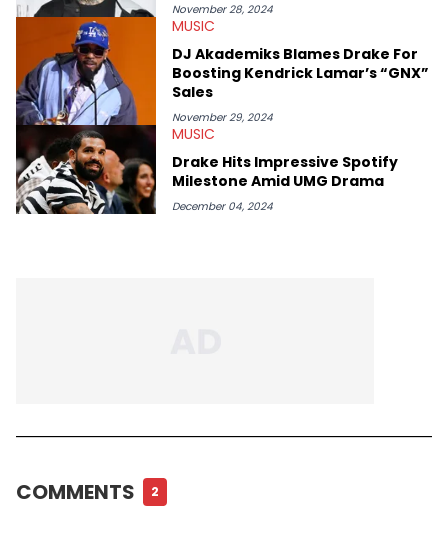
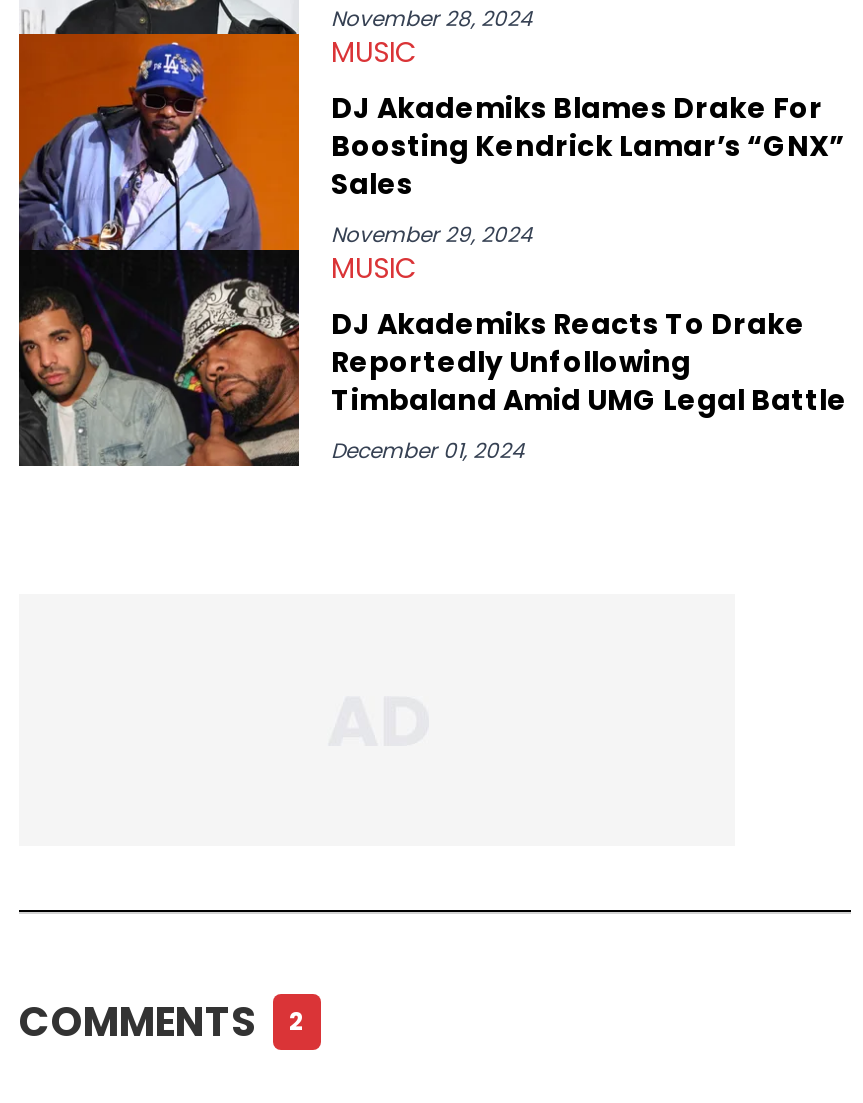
[16,125,398,215] [image] | Drake Hits Impressive Spotify | Milestone Amid UMG Drama | December 04, 2024 -> [17,250,847,468] [image] | DJ Akademiks Reacts To Drake | Reportedly Unfollowing | Timbaland Amid UMG Legal Battle | December 01, 2024

